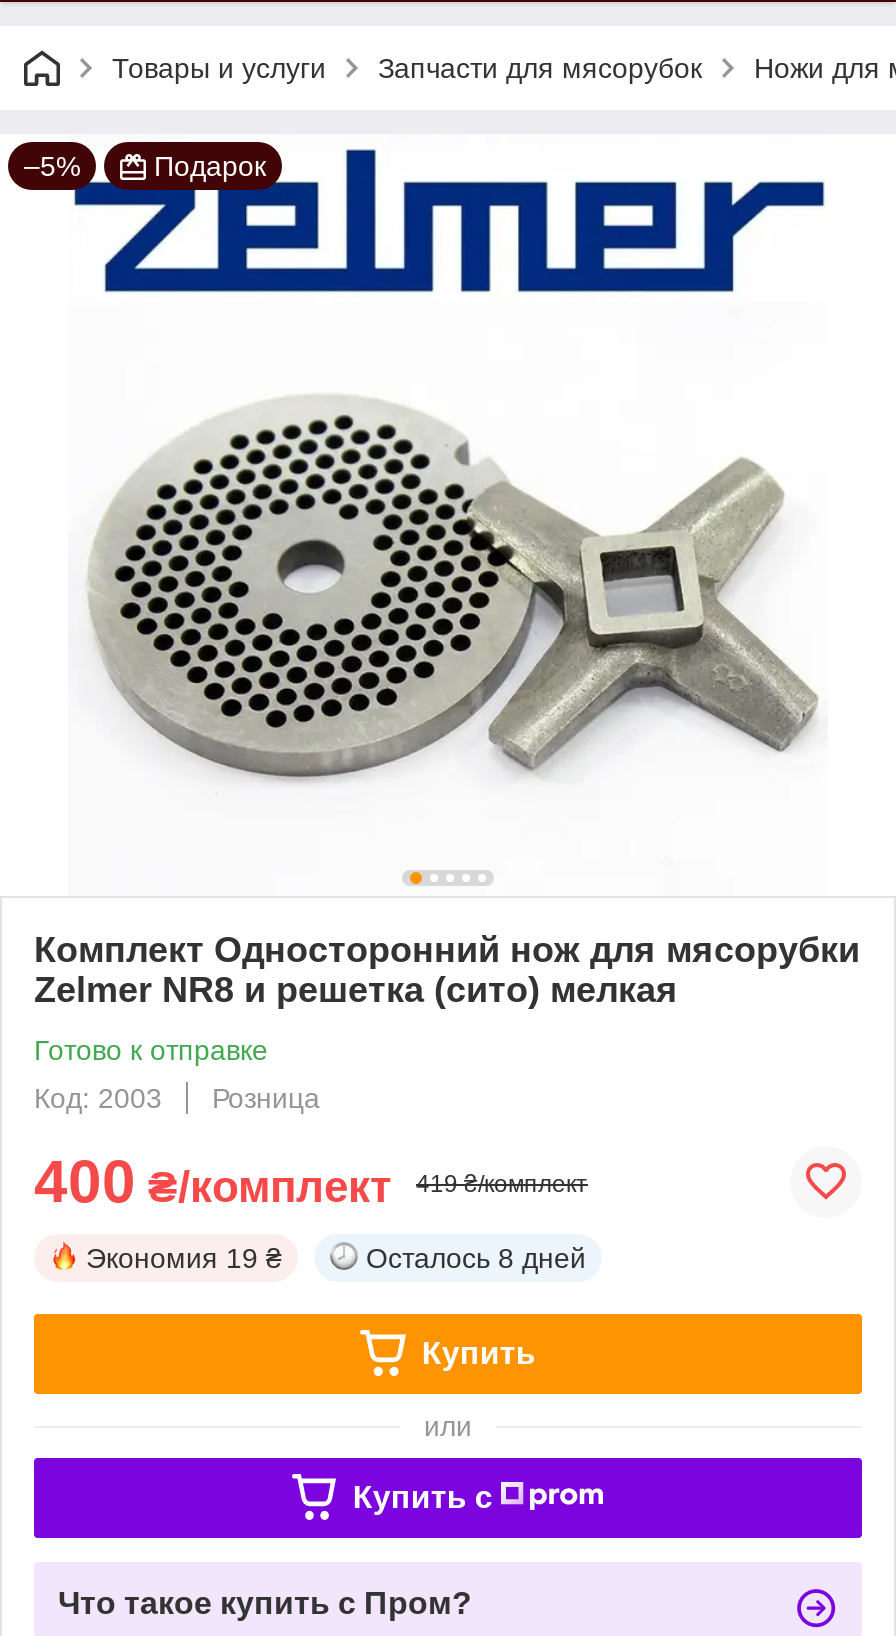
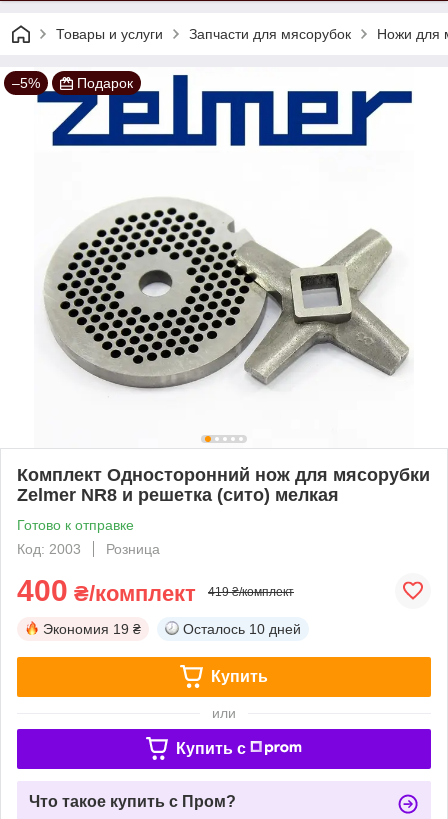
[366,1242,586,1274] Осталось 8 дней -> [183,621,301,637] Осталось 10 дней

